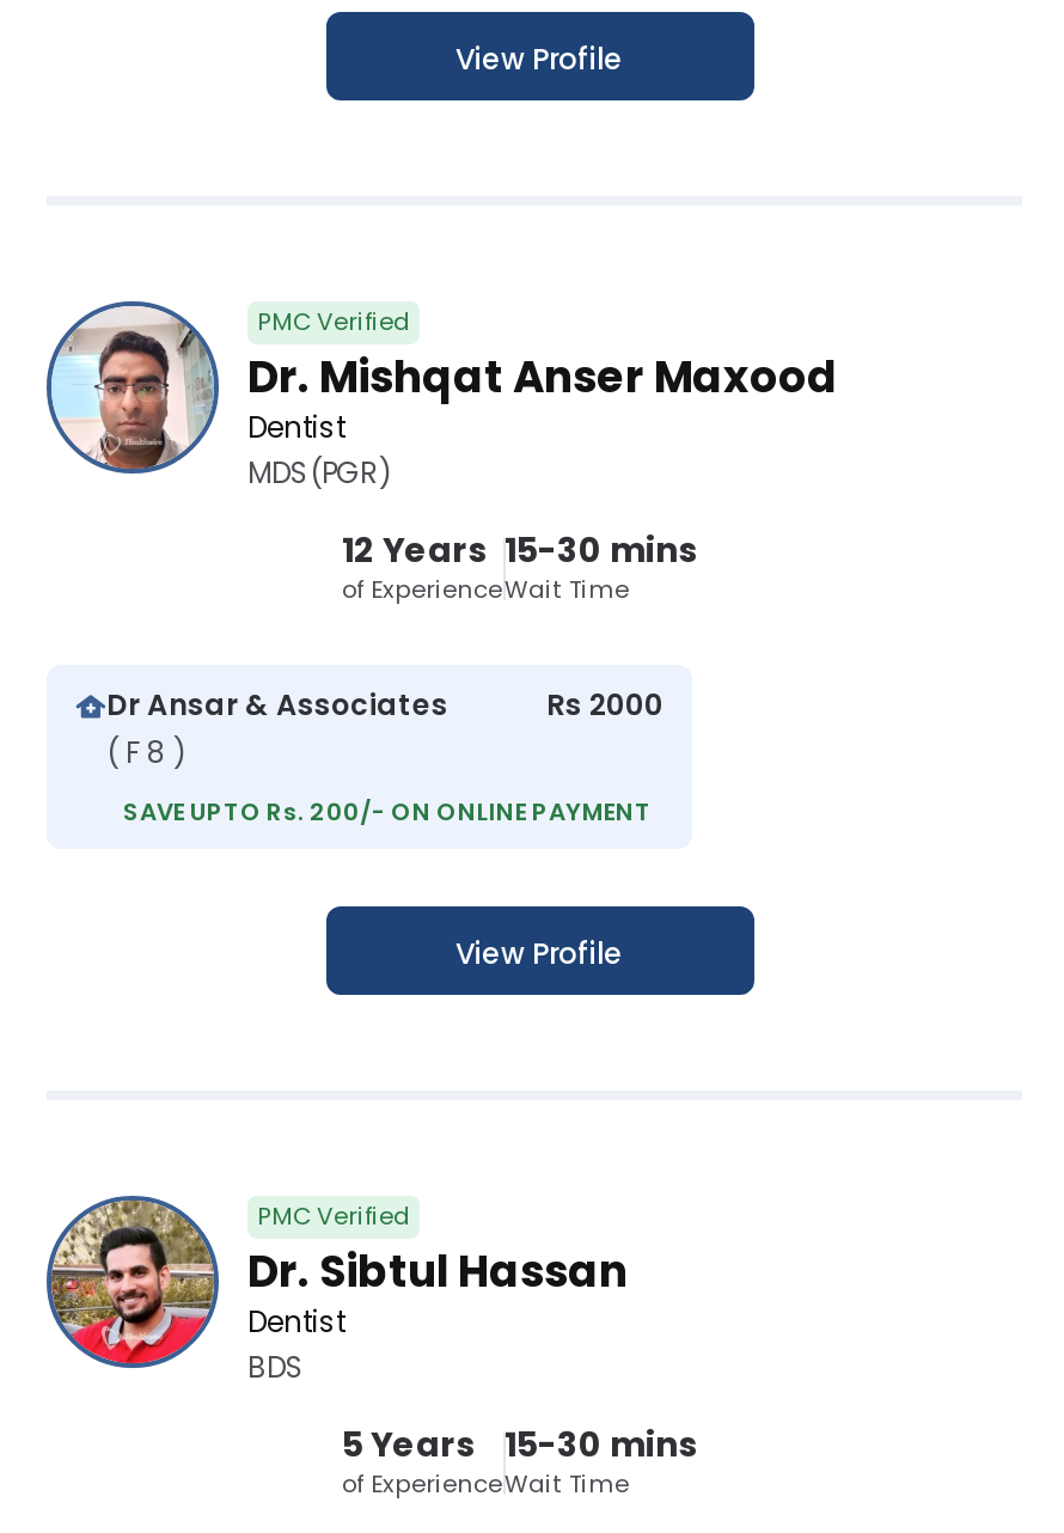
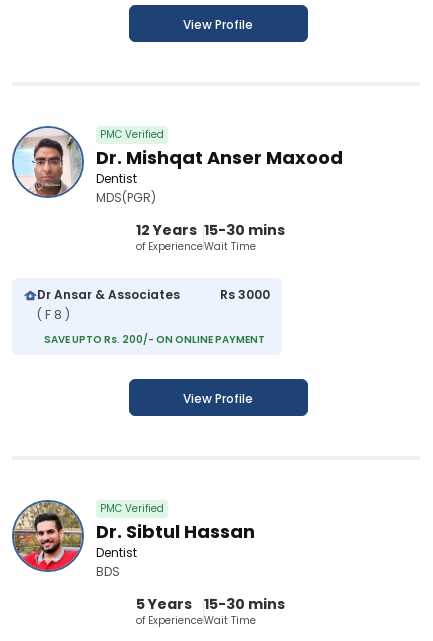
[546,684,664,725] Rs 2000 -> [220,286,270,303] Rs 3000

